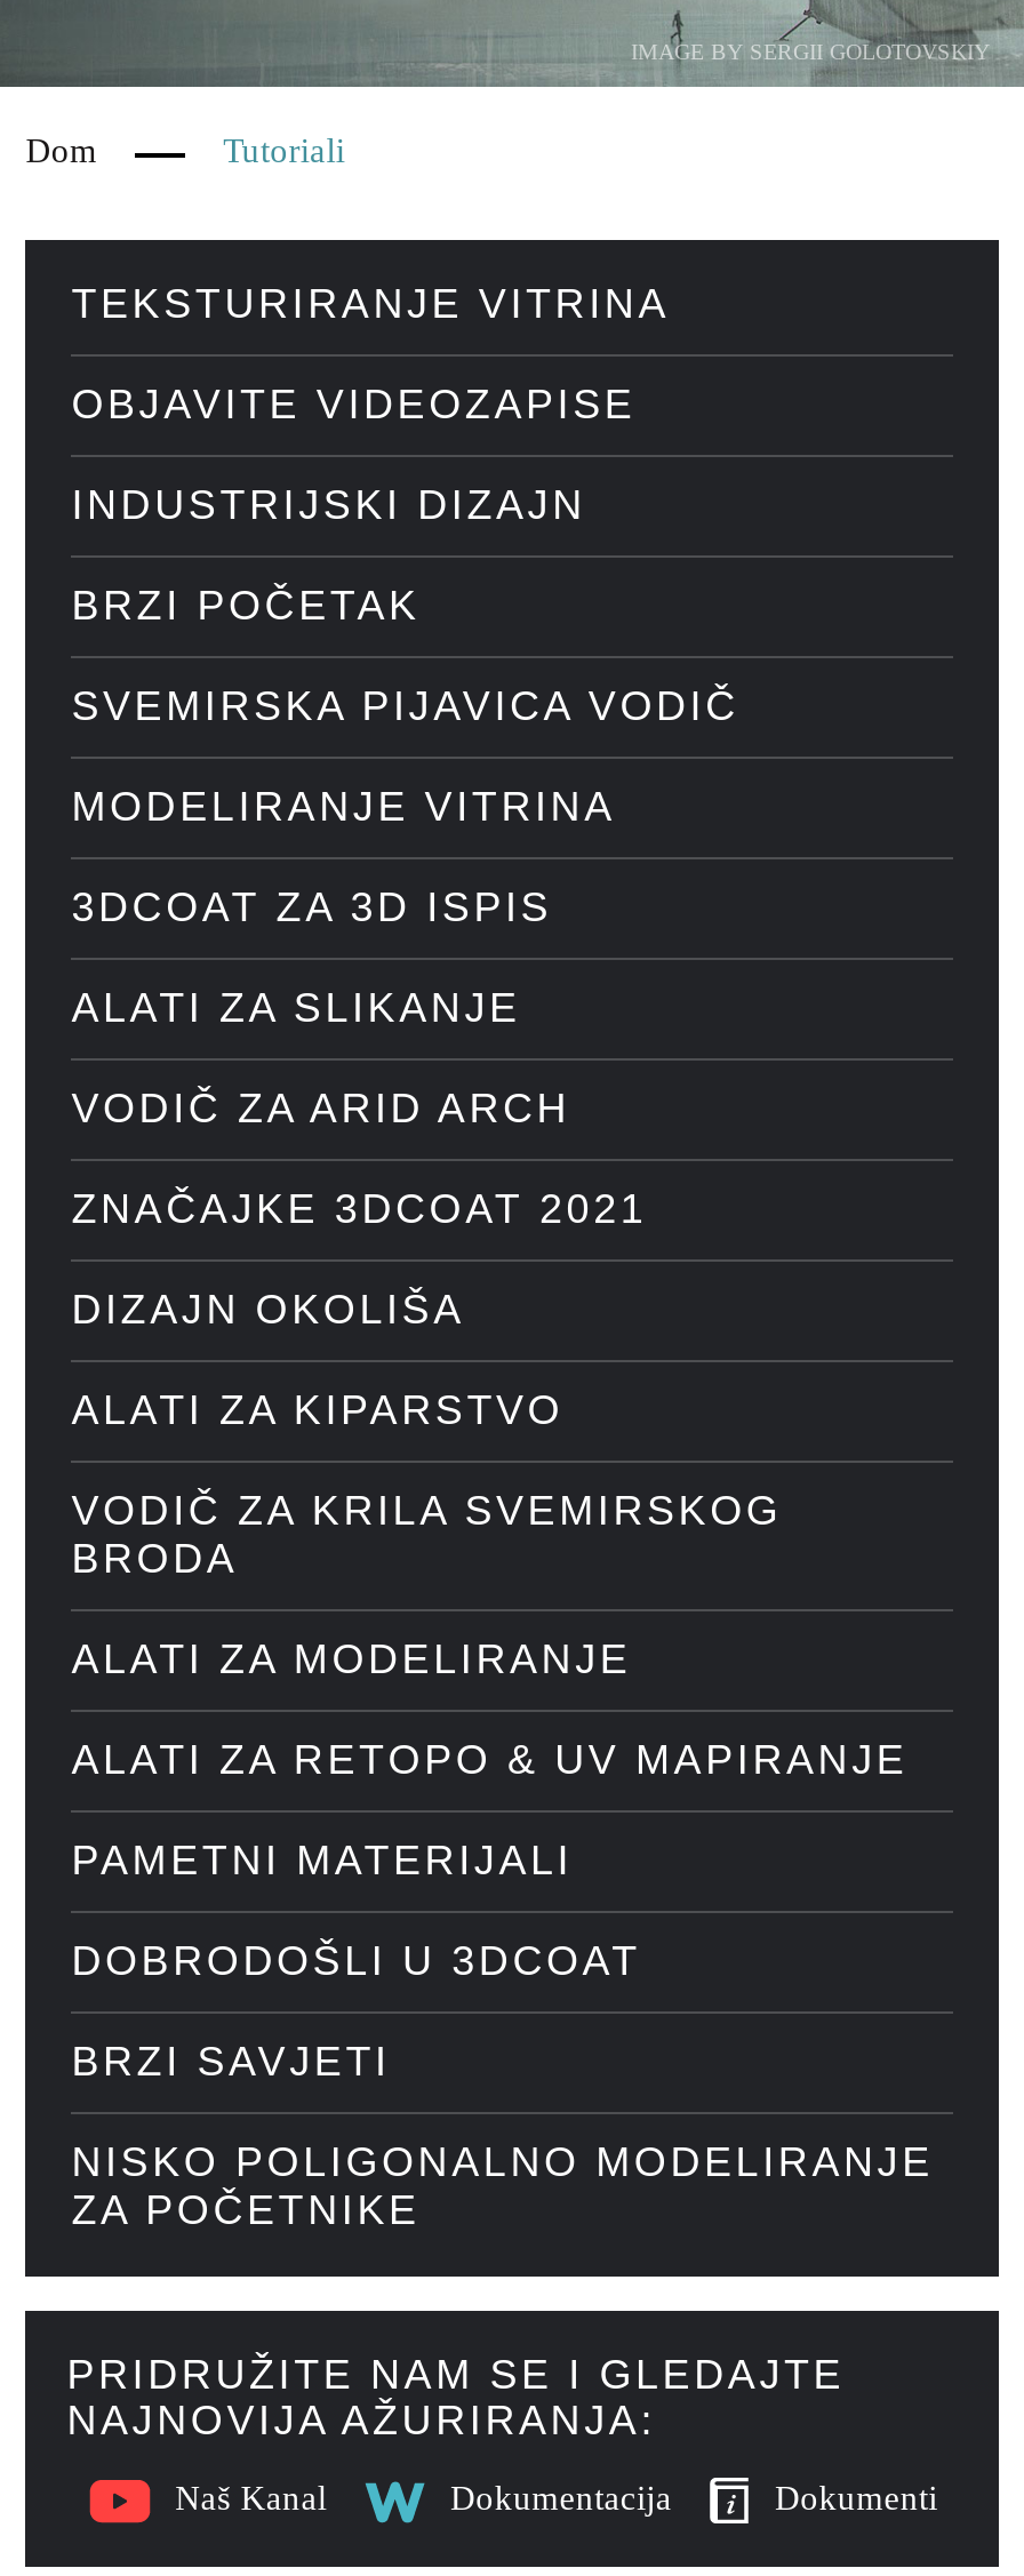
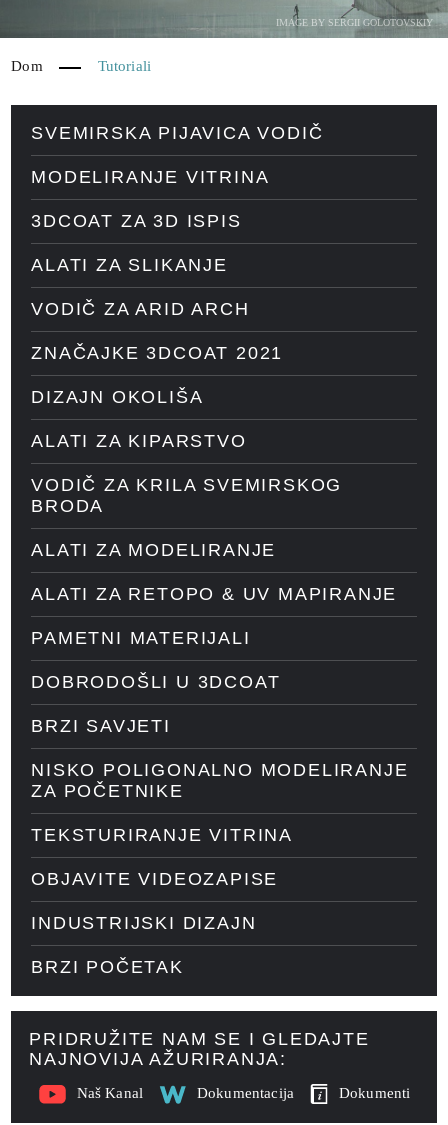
moved [71,281,670,629] -> [31,825,293,977]: TEKSTURIRANJE VITRINA | OBJAVITE VIDEOZAPISE | INDUSTRIJSKI DIZAJN | BRZI POČETAK
moved [71,683,933,2233] -> [31,123,408,801]: SVEMIRSKA PIJAVICA VODIČ | MODELIRANJE VITRINA | 3DCOAT ZA 3D ISPIS | ... | NISKO POLIGONALNO MODELIRANJE | ZA POČETNIKE

